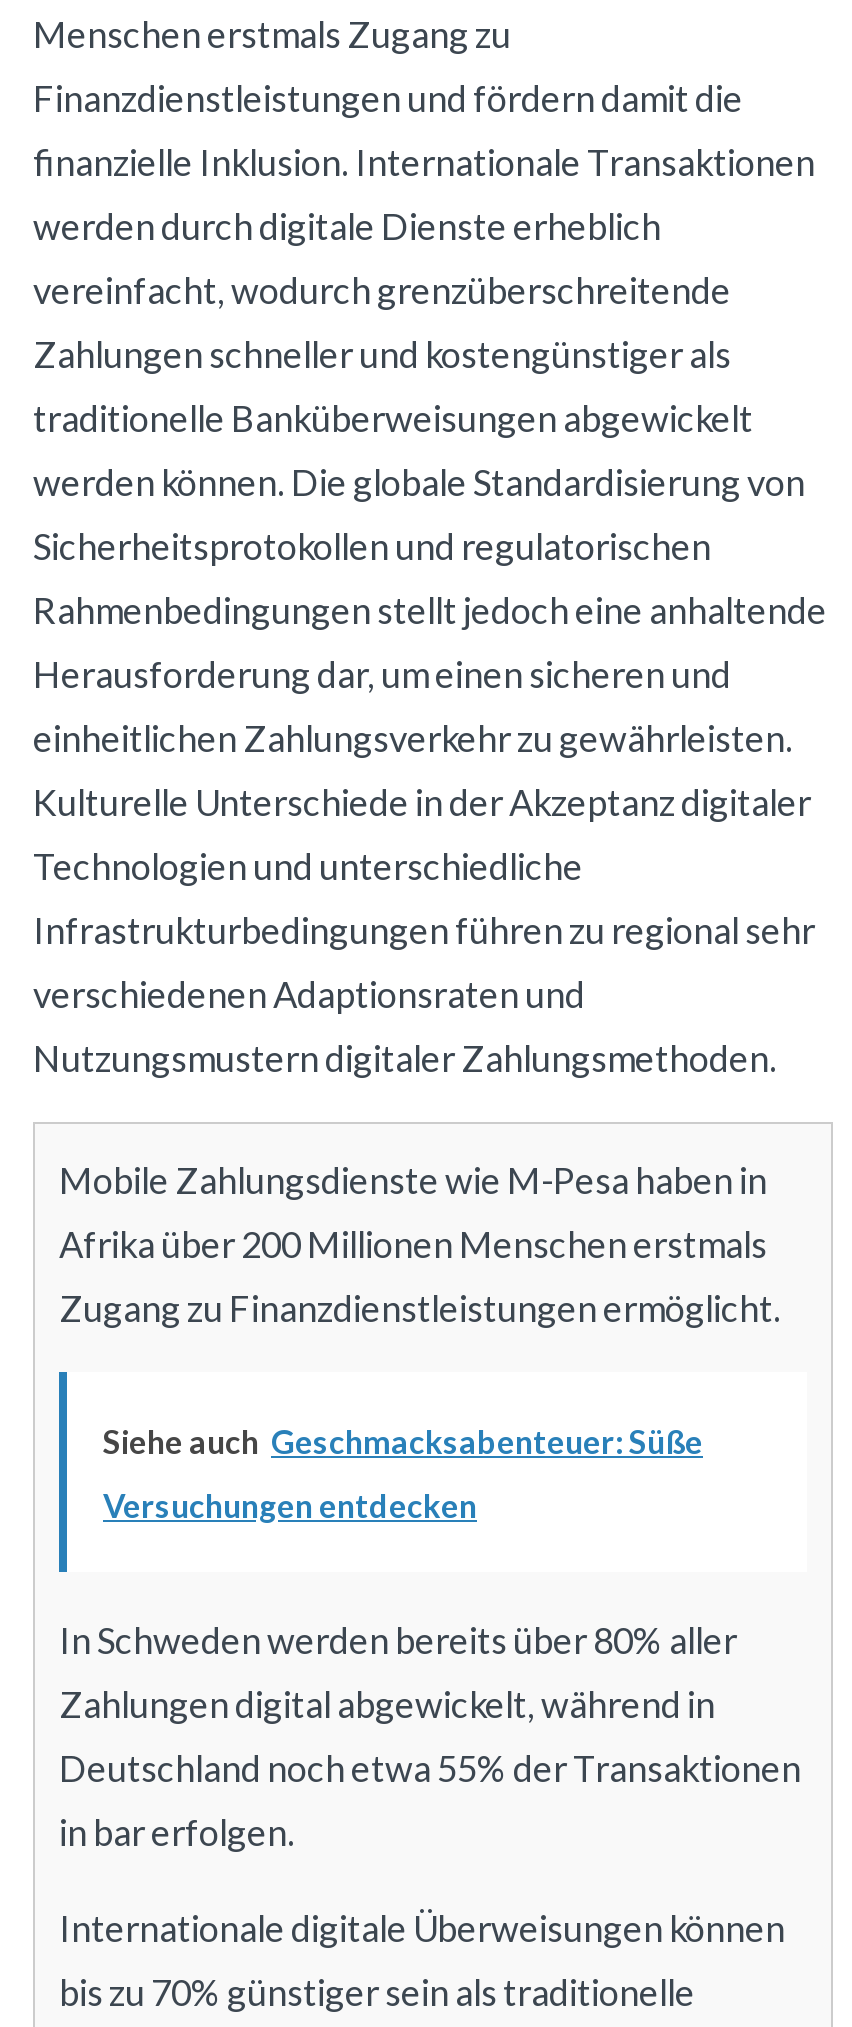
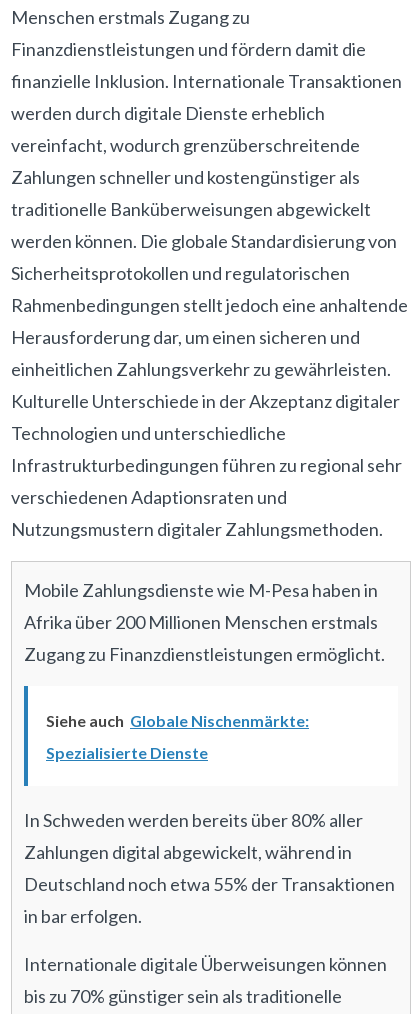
[103,1423,703,1461] Siehe auch Geschmacksabenteuer: Süße -> [46,711,309,730] Siehe auch Globale Nischenmärkte:
[103,1487,477,1525] Versuchungen entdecken -> [46,743,208,762] Spezialisierte Dienste

